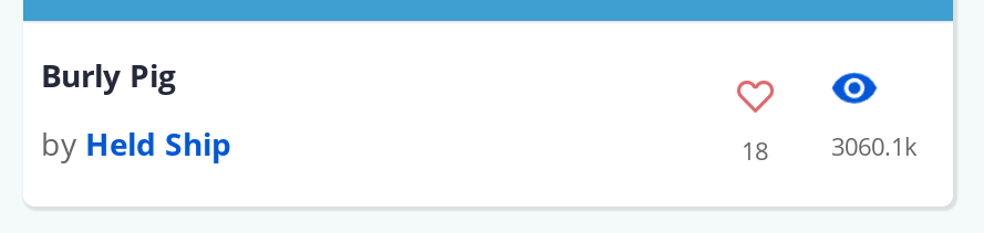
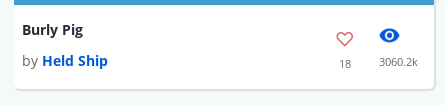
[742,130,918,168] 18 3060.1k -> [338,54,418,71] 18 3060.2k

